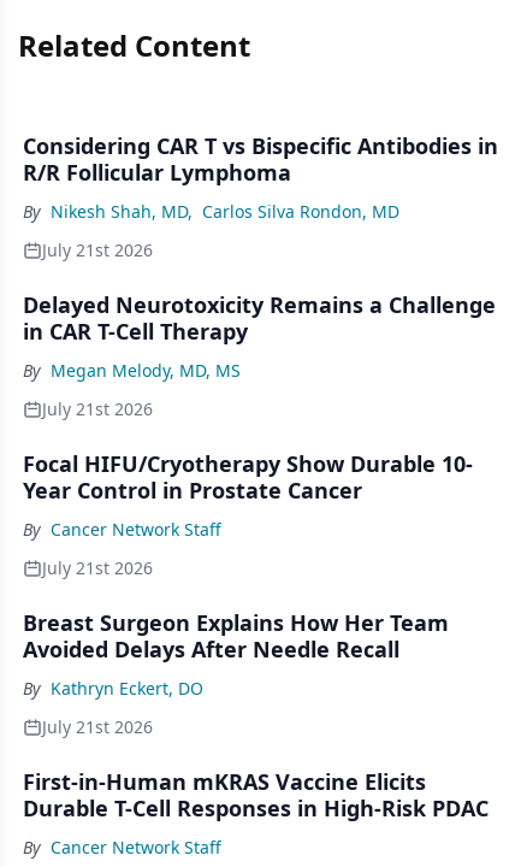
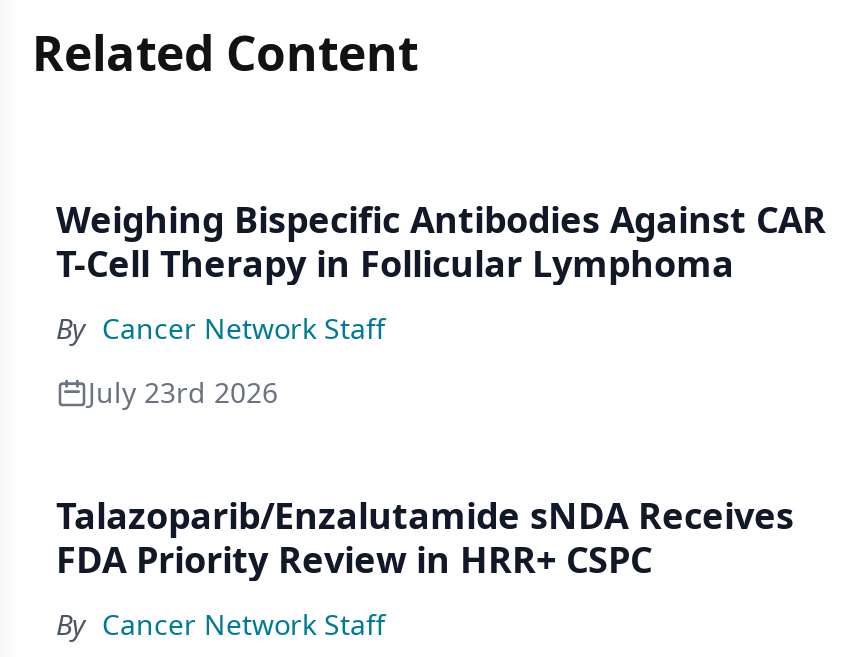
[23,131,498,505] Considering CAR T vs Bispecific Antibodies in | R/R Follicular Lymphoma | By Nikesh Shah, MD, Carlos Silva Rondon, MD | July 21st 2026 | Delayed Neurotoxicity Remains a Challenge | in CAR T-Cell Therapy | By Megan Melody, MD, MS | July 21st 2026 | Focal HIFU/Cryotherapy Show Durable 10- | Year Control in Prostate Cancer -> [56,195,826,287] Weighing Bispecific Antibodies Against CAR | T-Cell Therapy in Follicular Lymphoma
[23,556,488,822] July 21st 2026 | Breast Surgeon Explains How Her Team | Avoided Delays After Needle Recall | By Kathryn Eckert, DO | July 21st 2026 | First-in-Human mKRAS Vaccine Elicits | Durable T-Cell Responses in High-Risk PDAC -> [56,373,794,583] July 23rd 2026 | Talazoparib/Enzalutamide sNDA Receives | FDA Priority Review in HRR+ CSPC

